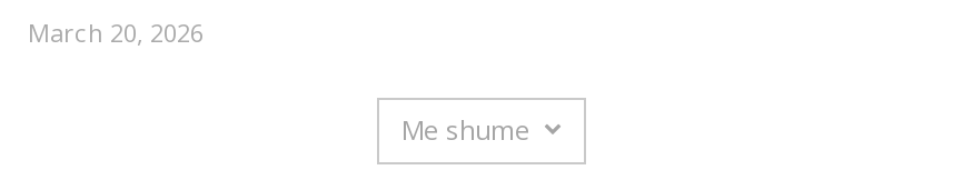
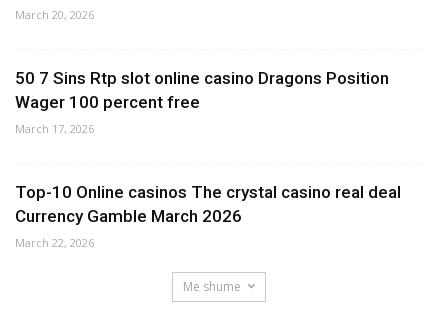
none -> [15,68,401,250] 50 7 Sins Rtp slot online casino Dragons Position | Wager 100 percent free | March 17, 2026 | Top-10 Online casinos The crystal casino real deal | Currency Gamble March 2026 | March 22, 2026

